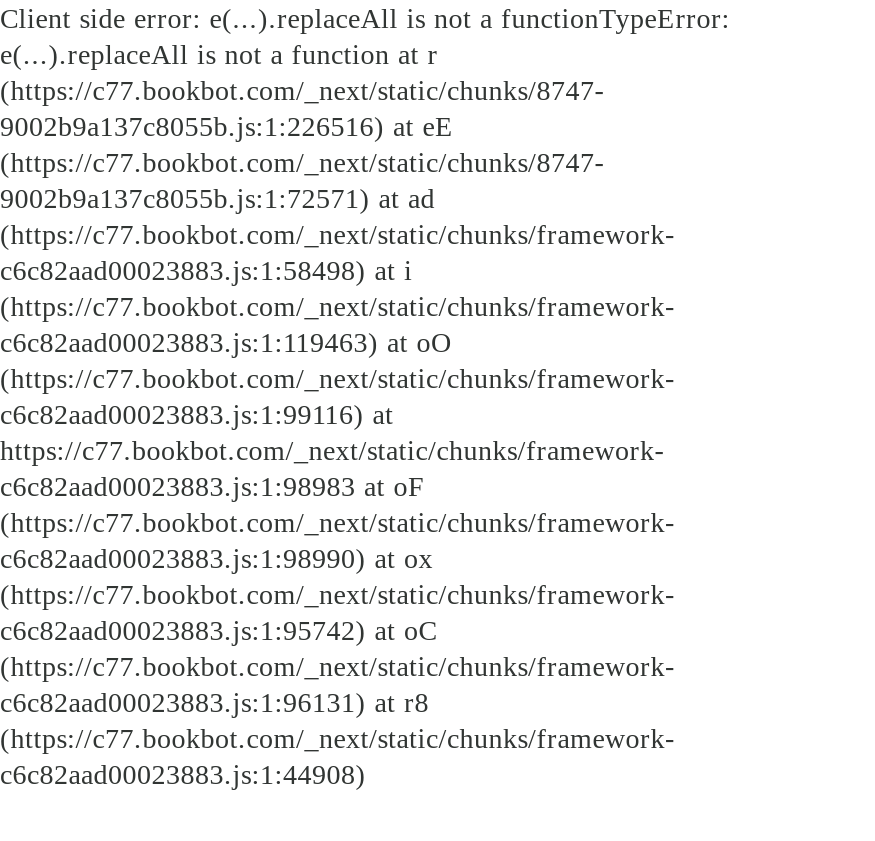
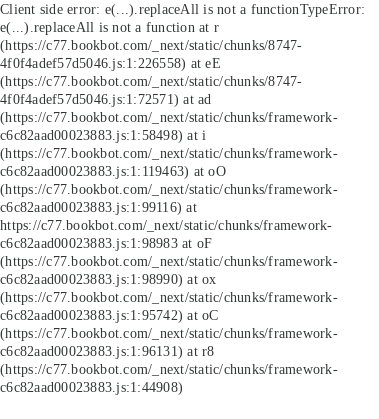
[0,110,454,142] 9002b9a137c8055b.js:1:226516) at eE -> [0,55,221,71] 4f0f4adef57d5046.js:1:226558) at eE
[0,182,435,214] 9002b9a137c8055b.js:1:72571) at ad -> [0,91,211,107] 4f0f4adef57d5046.js:1:72571) at ad

